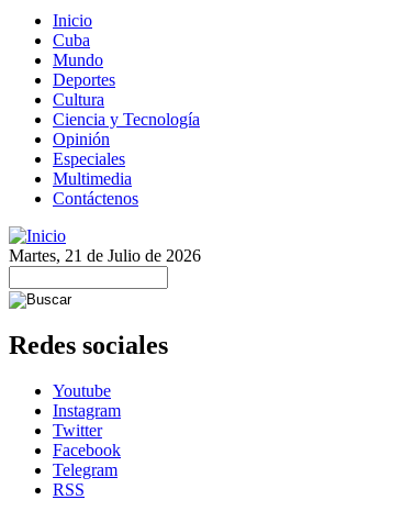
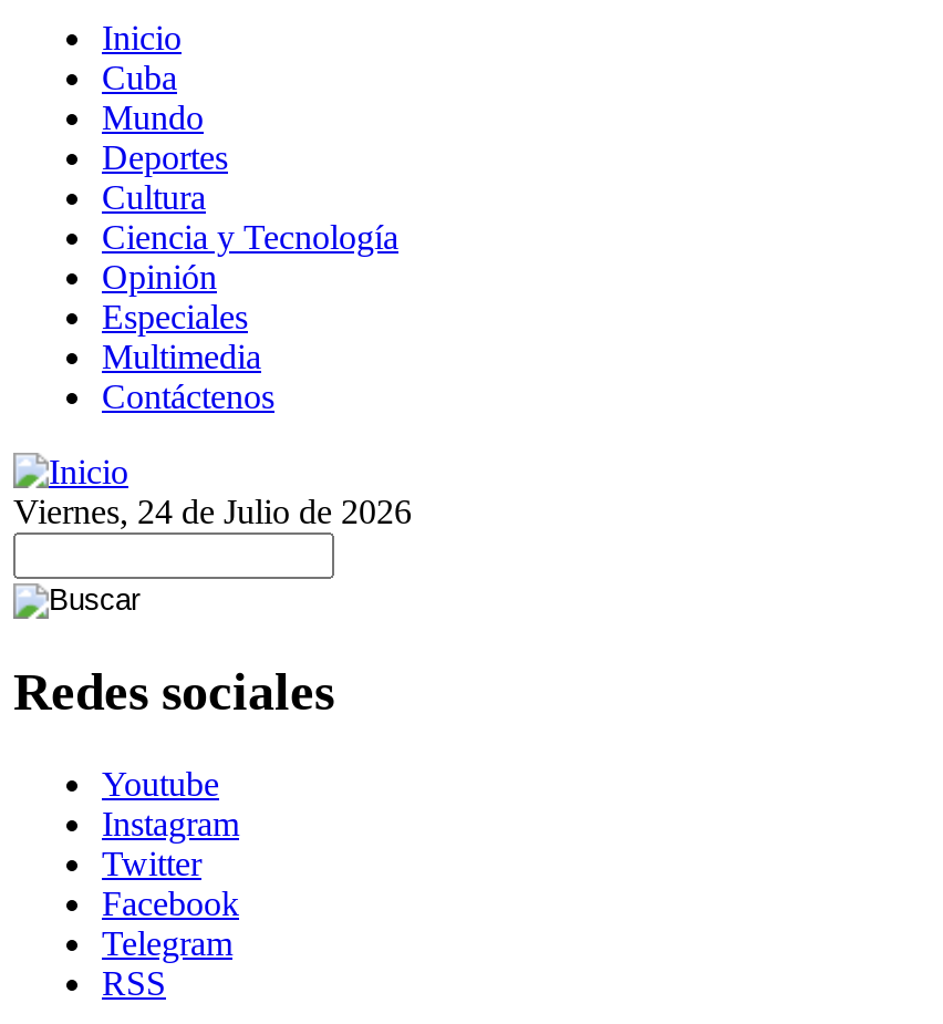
[9,246,201,264] Martes, 21 de Julio de 2026 -> [13,492,412,529] Viernes, 24 de Julio de 2026

